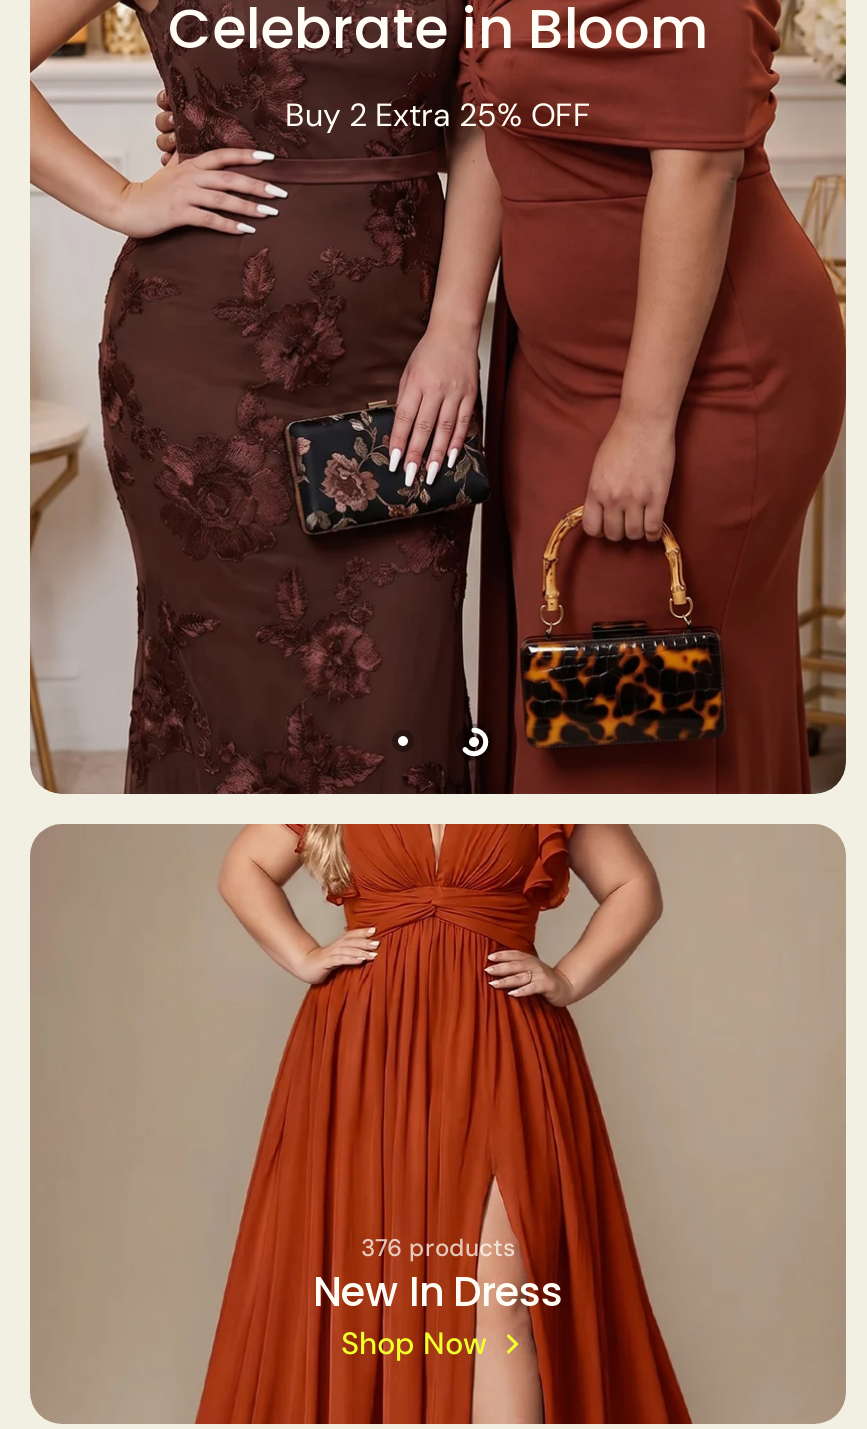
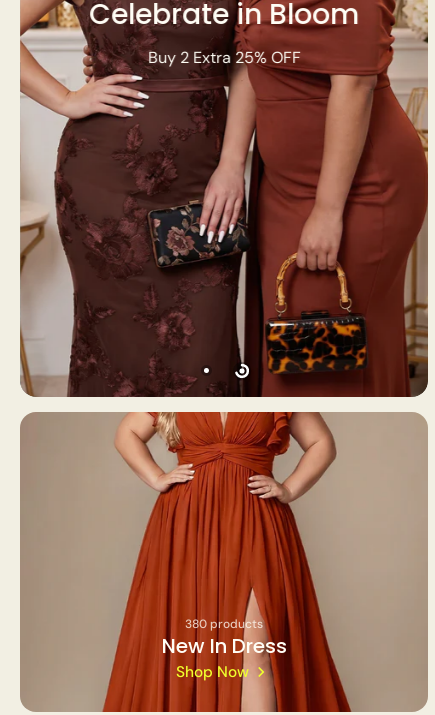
[361,1231,515,1263] 376 products -> [185,616,263,632] 380 products

